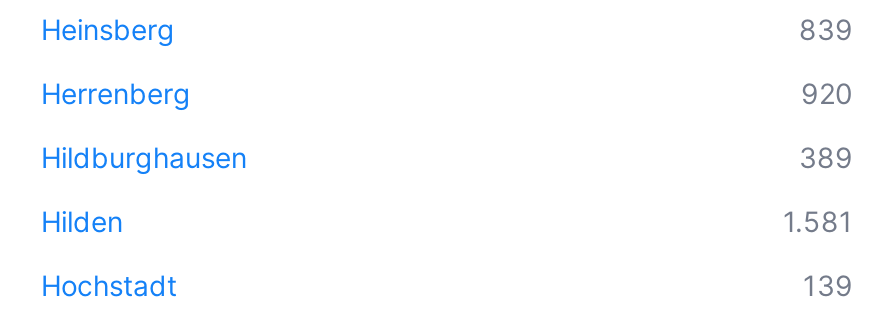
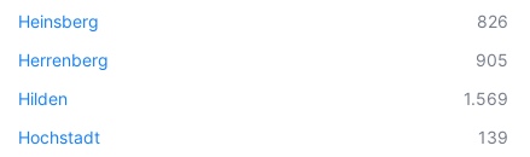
[799,11,853,45] 839 -> [477,10,508,31] 826
[41,75,853,173] 920 | Hildburghausen | 389 -> [476,49,508,70] 905
[783,203,853,237] 1.581 -> [464,88,508,108] 1.569

